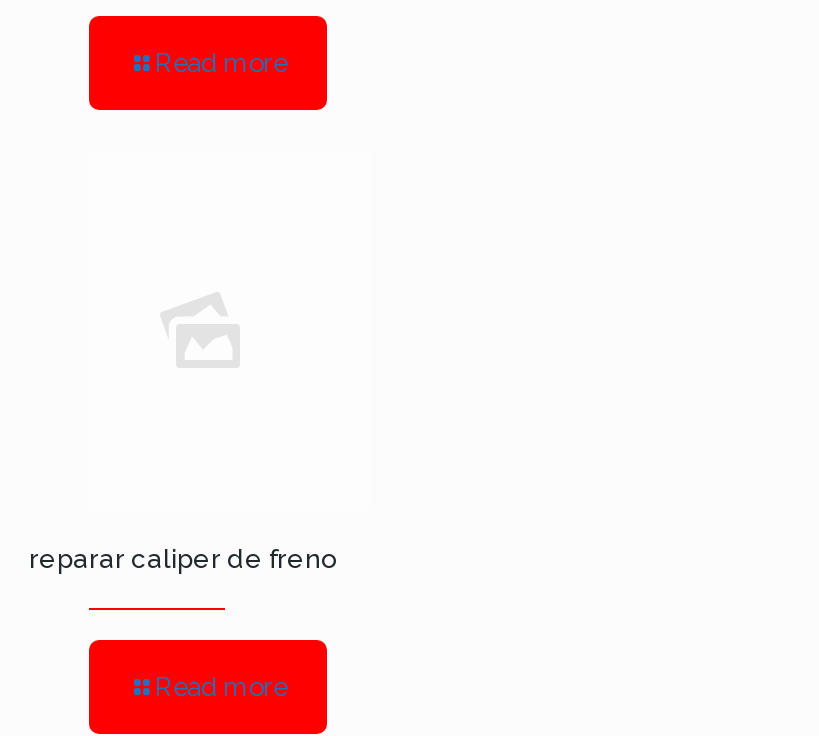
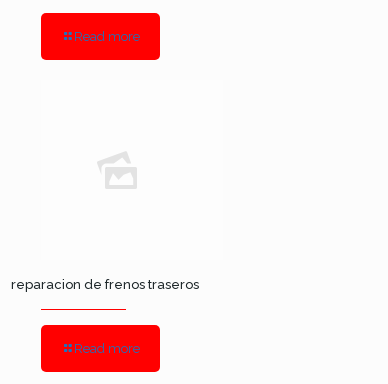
[29,544,337,574] reparar caliper de freno -> [11,277,199,292] reparacion de frenos traseros

